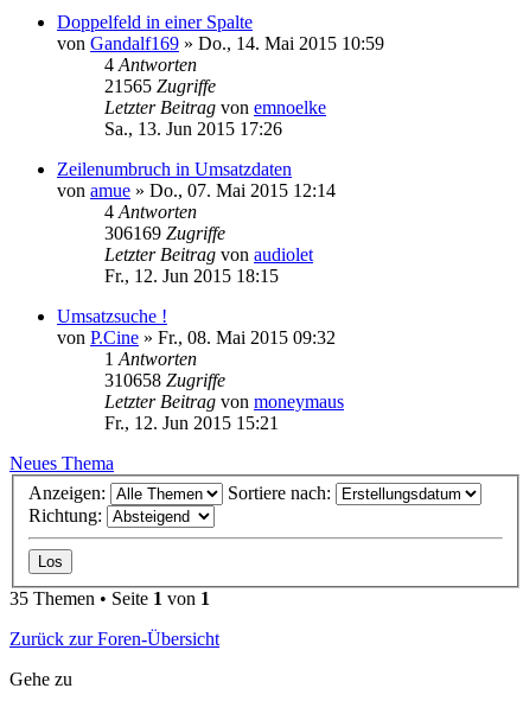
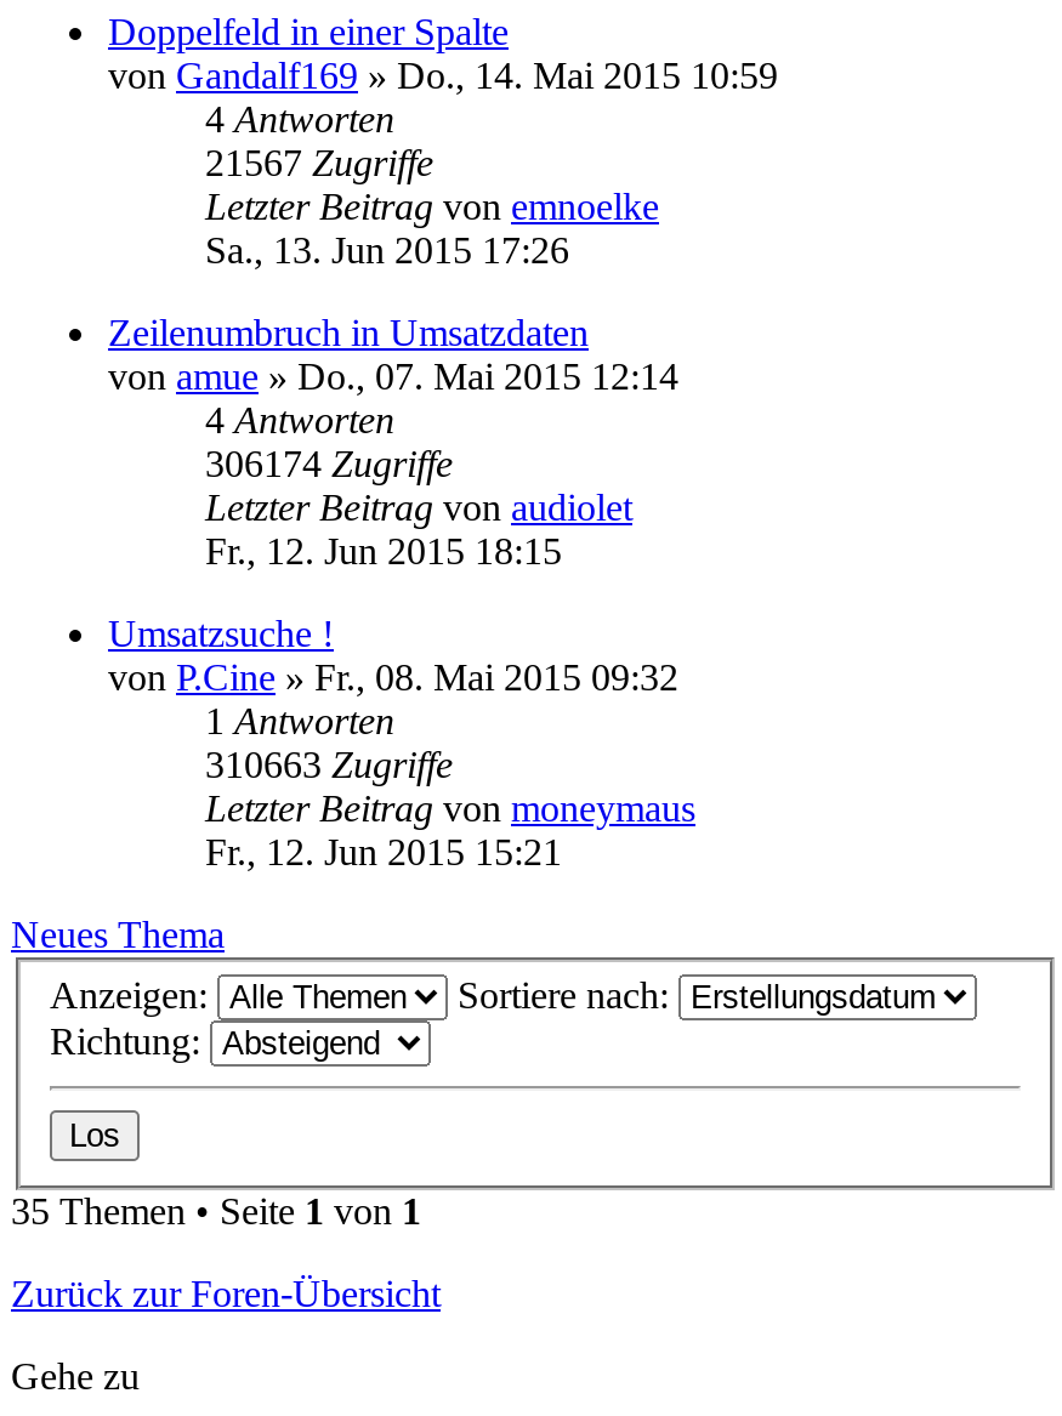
[104,76,216,96] 21565 Zugriffe -> [205,142,433,183] 21567 Zugriffe
[104,223,225,243] 306169 Zugriffe -> [205,443,453,484] 306174 Zugriffe
[104,370,225,390] 310658 Zugriffe -> [205,744,453,785] 310663 Zugriffe

